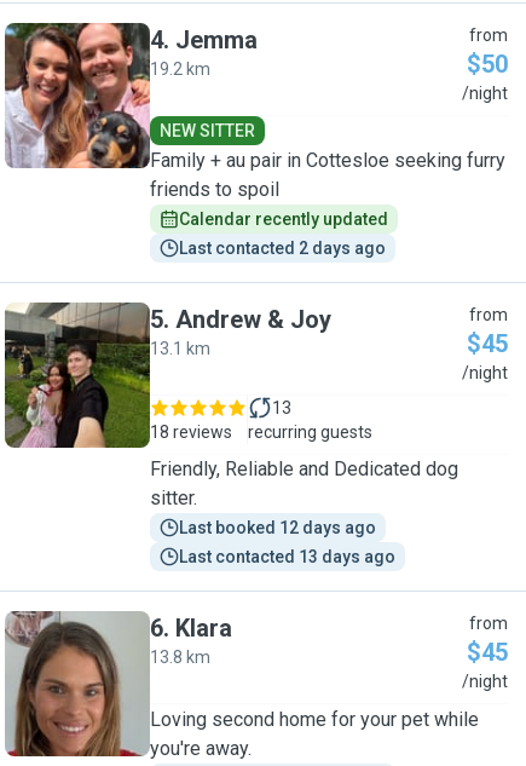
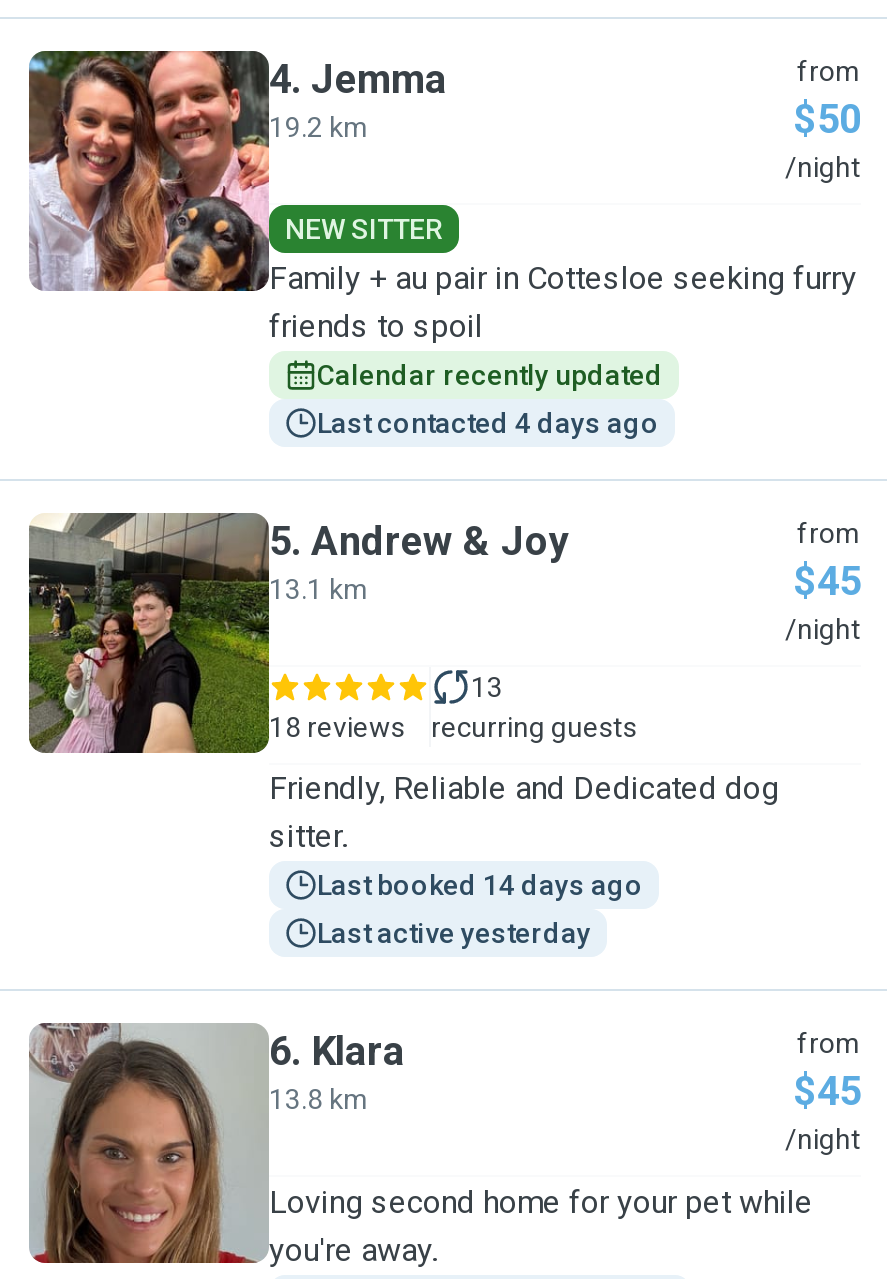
[179,238,386,258] Last contacted 2 days ago -> [317,407,659,439] Last contacted 4 days ago
[179,518,376,537] Last booked 12 days ago -> [317,869,643,901] Last booked 14 days ago
[179,547,395,566] Last contacted 13 days ago -> [317,917,591,949] Last active yesterday

